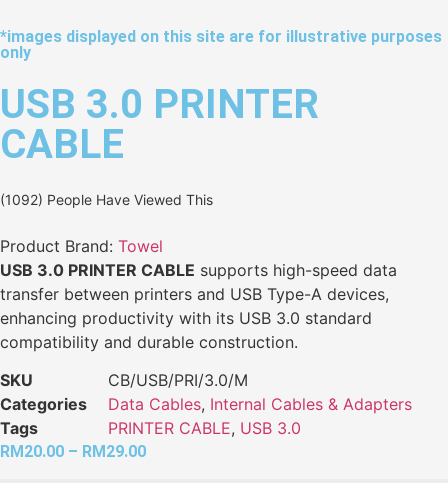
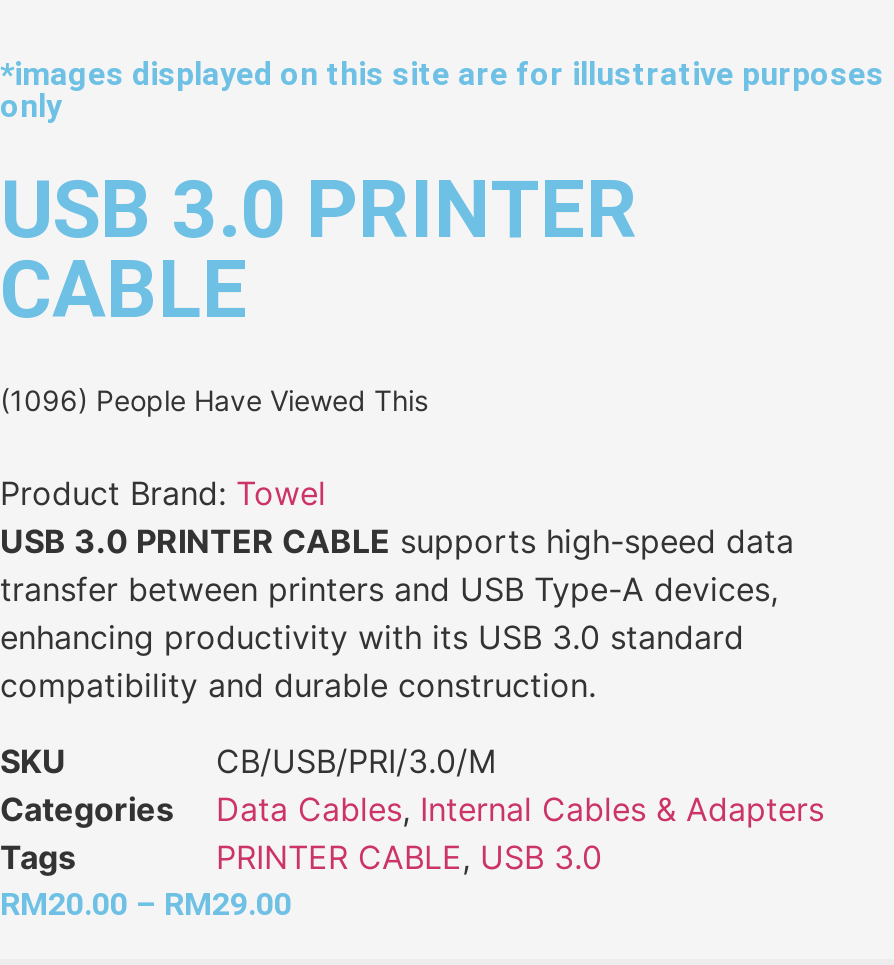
[0,191,213,208] (1092) People Have Viewed This -> [0,383,428,417] (1096) People Have Viewed This

